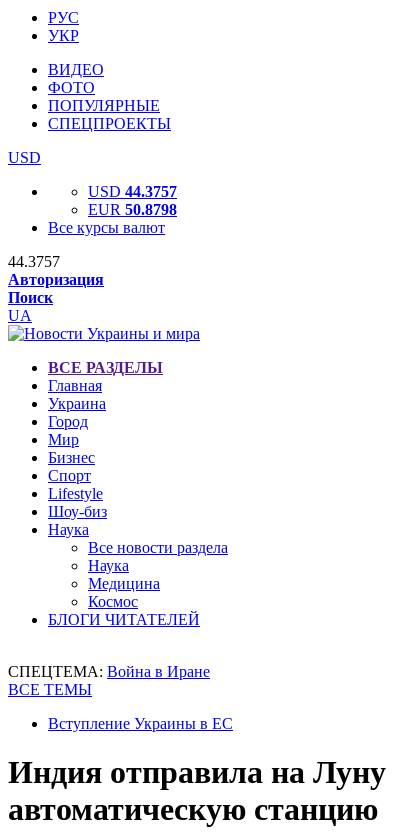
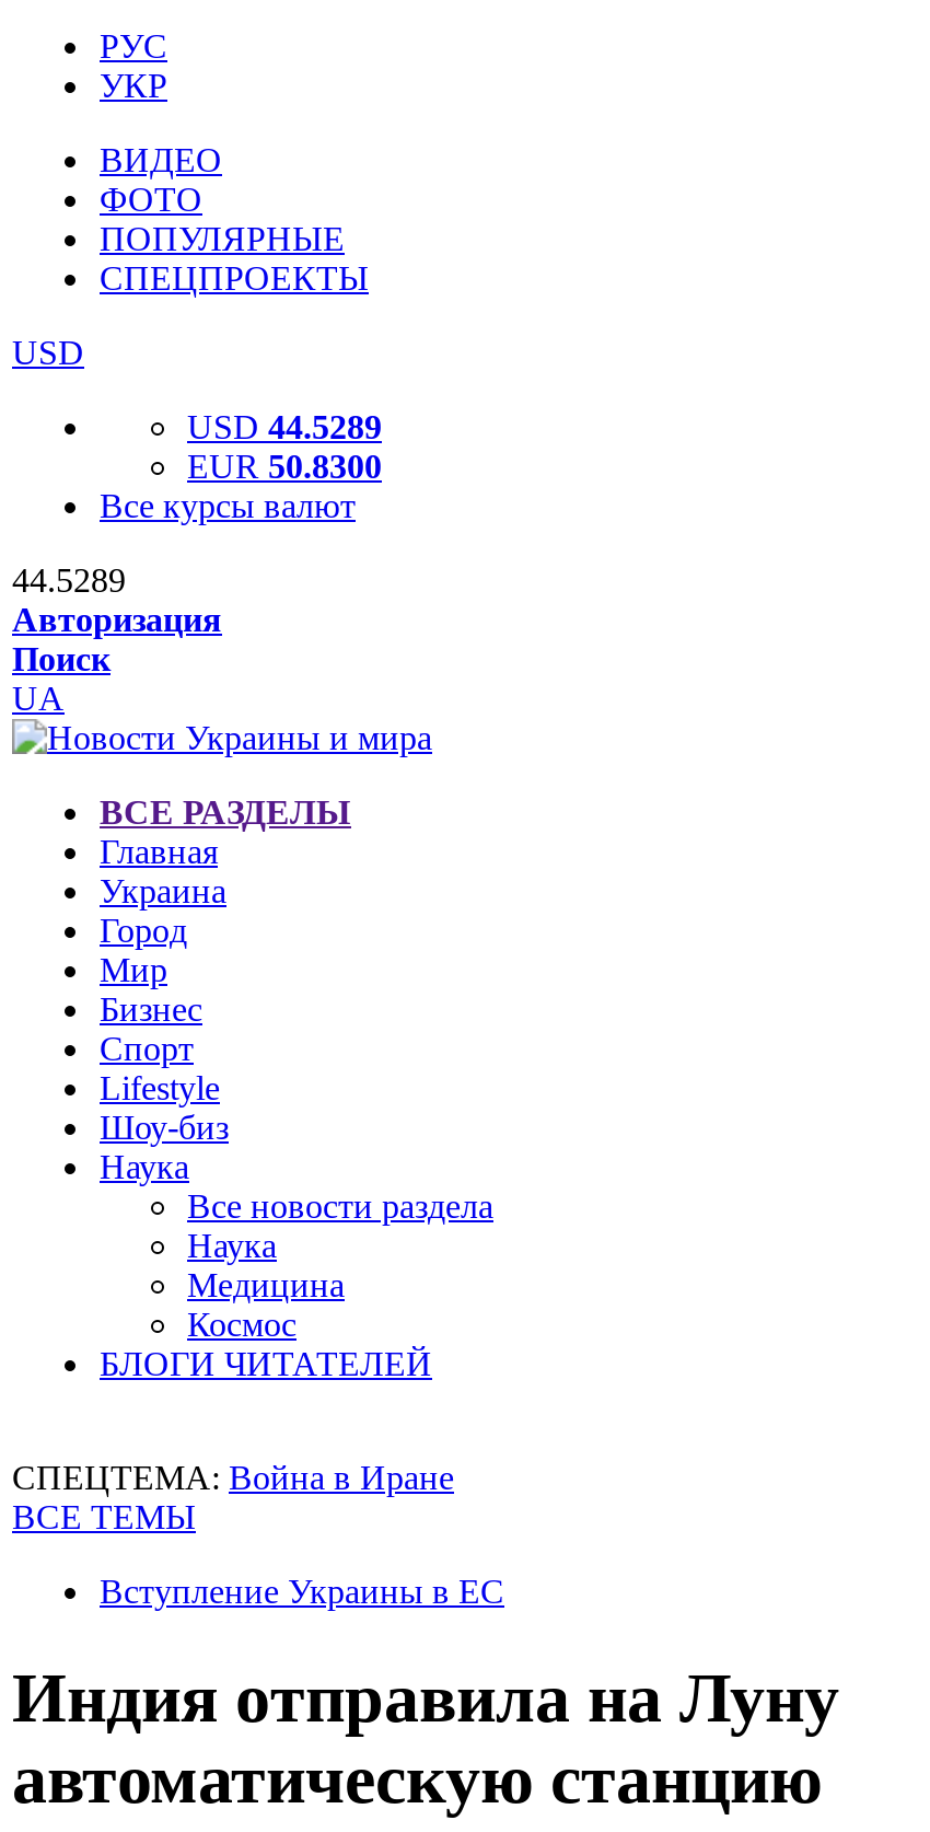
[88,183,177,200] USD 44.3757 -> [187,408,382,445] USD 44.5289
[88,201,177,218] EUR 50.8798 -> [187,448,382,485] EUR 50.8300
[8,253,60,270] 44.3757 -> [12,561,126,599] 44.5289

